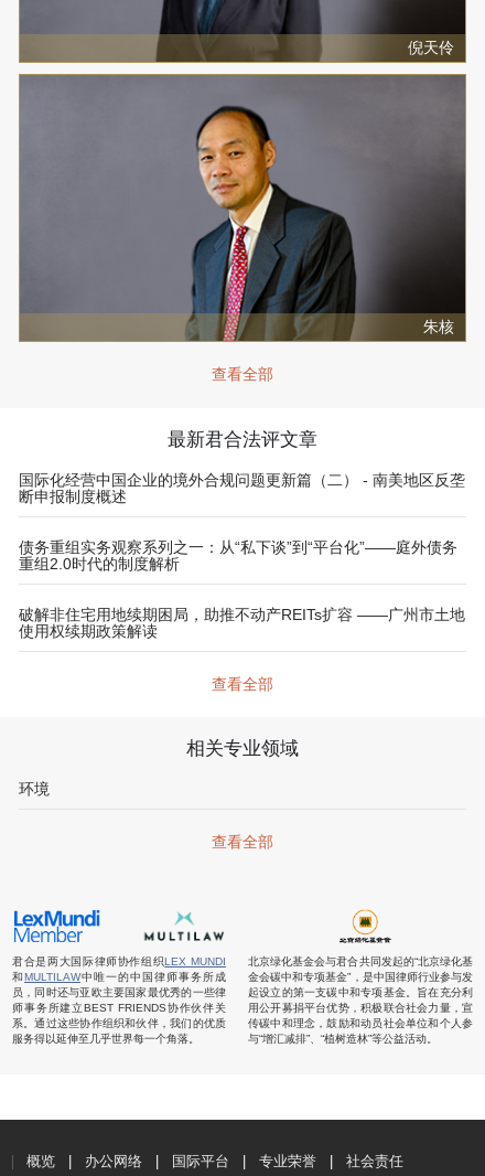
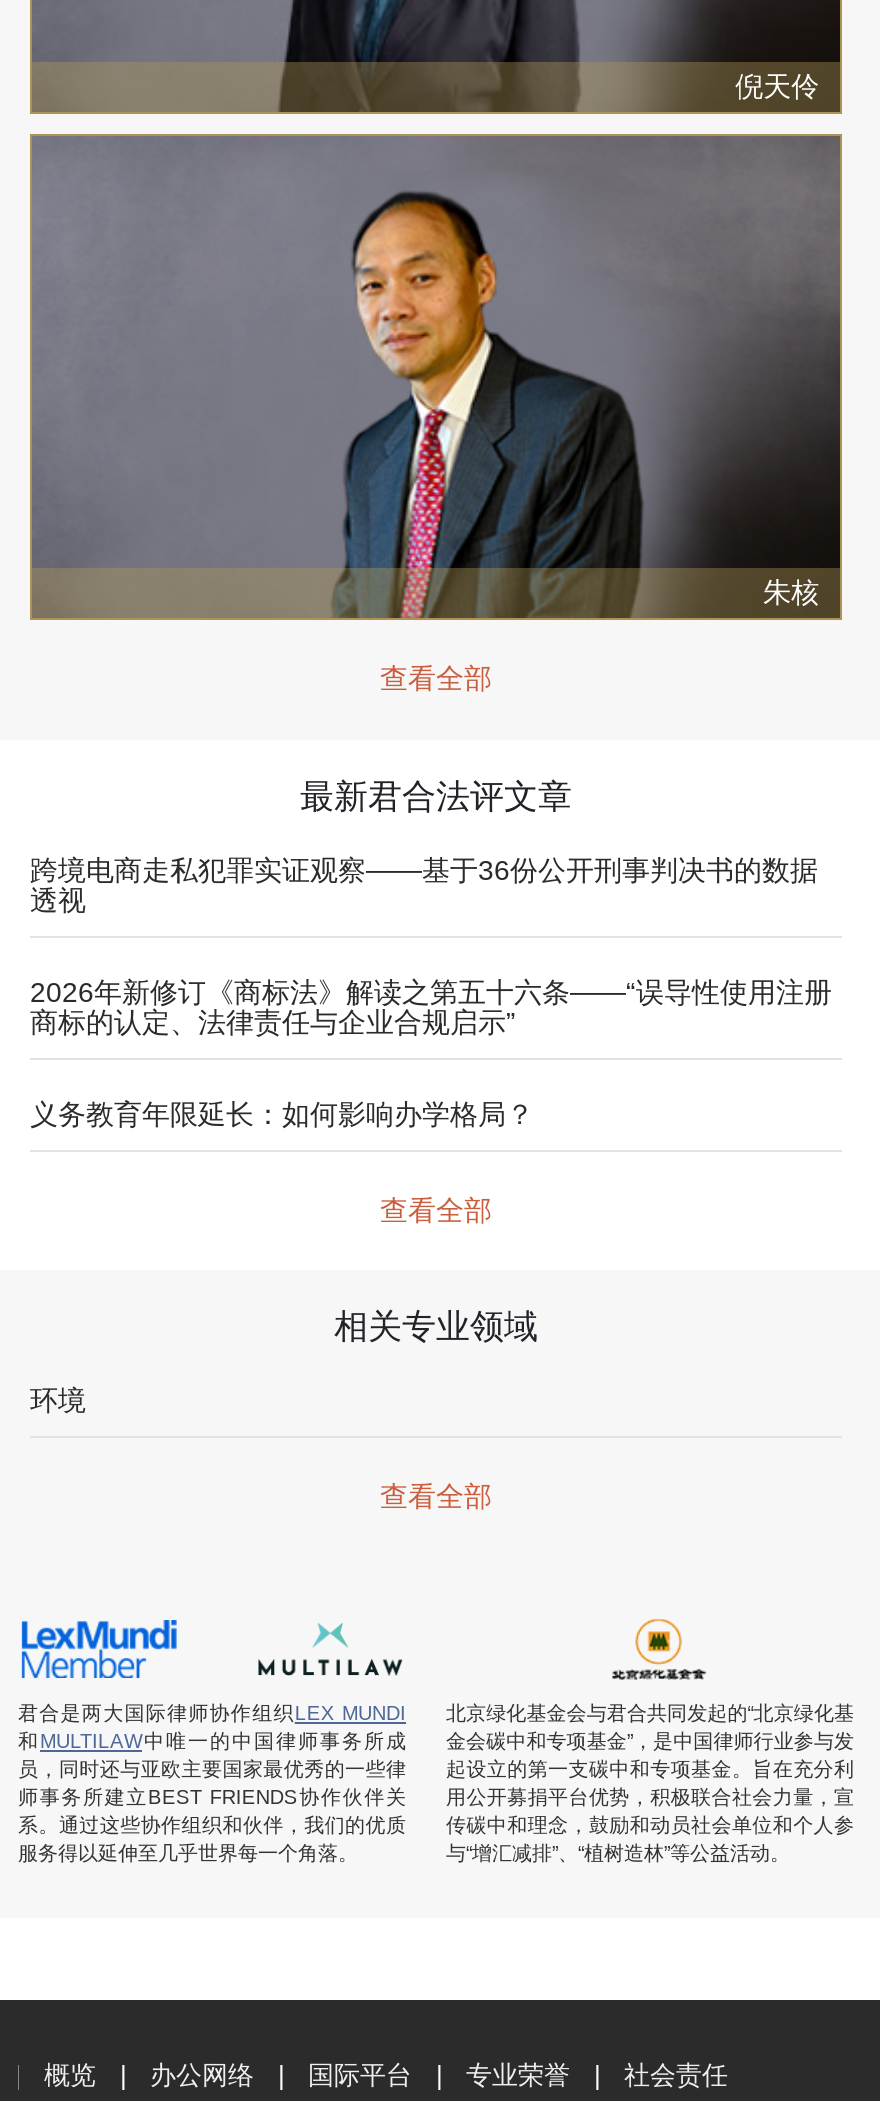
[19,471,465,505] 国际化经营中国企业的境外合规问题更新篇（二） - 南美地区反垄 | 断申报制度概述 -> [30,854,818,916] 跨境电商走私犯罪实证观察——基于36份公开刑事判决书的数据 | 透视
[19,538,457,572] 债务重组实务观察系列之一：从“私下谈”到“平台化”——庭外债务 | 重组2.0时代的制度解析 -> [30,976,832,1038] 2026年新修订《商标法》解读之第五十六条——“误导性使用注册 | 商标的认定、法律责任与企业合规启示”
[19,605,465,640] 破解非住宅用地续期困局，助推不动产REITs扩容 ——广州市土地 | 使用权续期政策解读 -> [30,1098,534,1130] 义务教育年限延长：如何影响办学格局？

